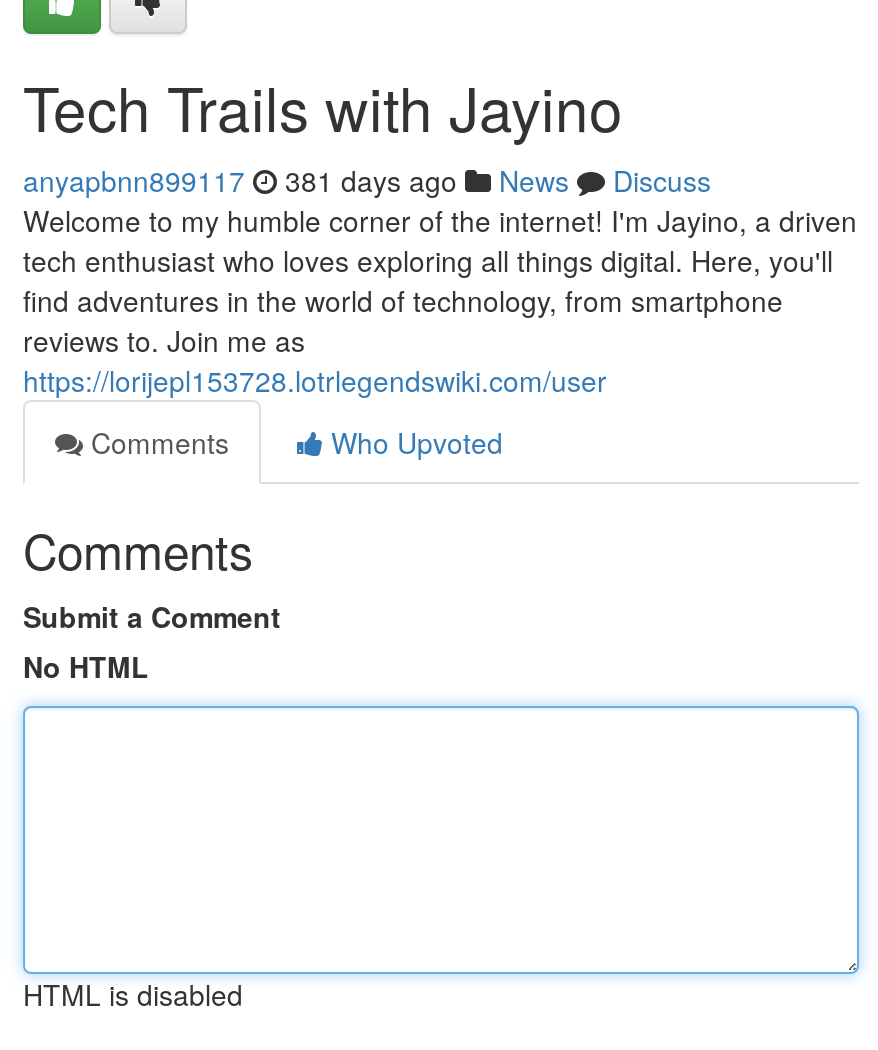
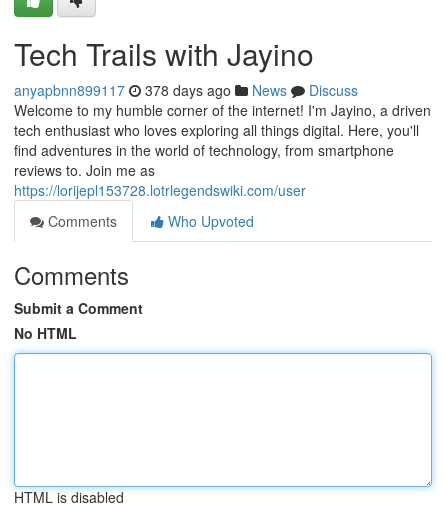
[23,160,711,200] anyapbnn899117 381 days ago News Discuss -> [14,80,358,100] anyapbnn899117 378 days ago News Discuss

